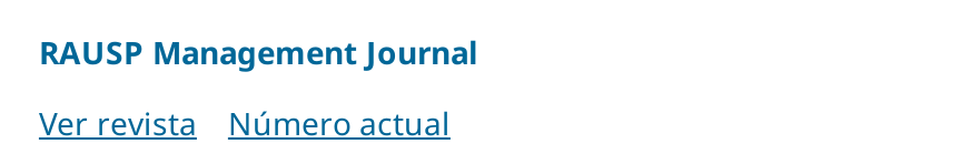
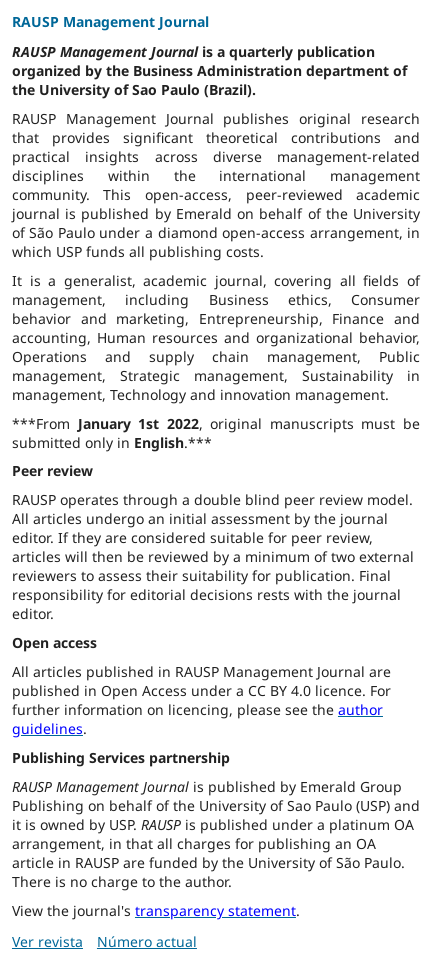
none -> [12,41,420,920] RAUSP Management Journal is a quarterly publication | organized by the Business Administration department of | the University of Sao Paulo (Brazil). | RAUSP Management Journal publishes original research | that provides significant theoretical contributions and | practical insights across diverse management-related | disciplines within the international management | community. This open-access, peer-reviewed academic | journal is published by Emerald on behalf of the University | of São Paulo under a diamond open-access arrangement, in | which USP funds all publishing costs. | It is a generalist, academic journal, covering all fields of | management, including Business ethics, Consumer | behavior and marketing, Entrepreneurship, Finance and | accounting, Human resources and organizational behavior, | Operations and supply chain management, Public | management, Strategic management, Sustainability in | management, Technology and innovation management. | ***From January 1st 2022, original manuscripts must be | submitted only in English.*** | Peer review | RAUSP operates through a double blind peer review model. | All articles undergo an initial assessment by the journal | editor. If they are considered suitable for peer review, | articles will then be reviewed by a minimum of two external | reviewers to assess their suitability for publication. Final | responsibility for editorial decisions rests with the journal | editor. | Open access | All articles published in RAUSP Management Journal are | published in Open Access under a CC BY 4.0 licence. For | further information on licencing, please see the author | guidelines. | Publishing Services partnership | RAUSP Management Journal is published by Emerald Group | Publishing on behalf of the University of Sao Paulo (USP) and | it is owned by USP. RAUSP is published under a platinum OA | arrangement, in that all charges for publishing an OA | article in RAUSP are funded by the University of São Paulo. | There is no charge to the author. | View the journal's transparency statement.

